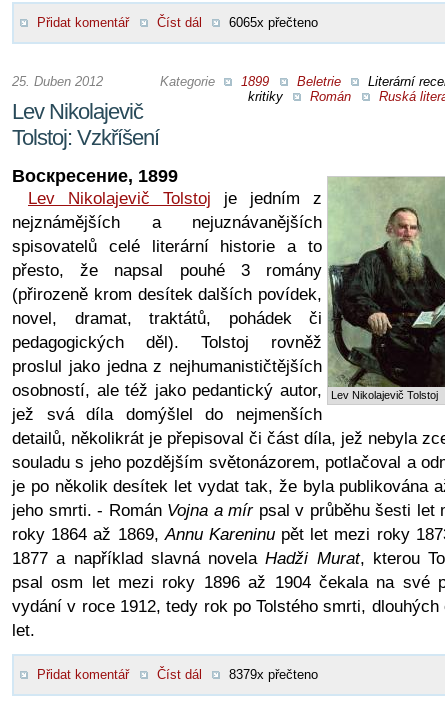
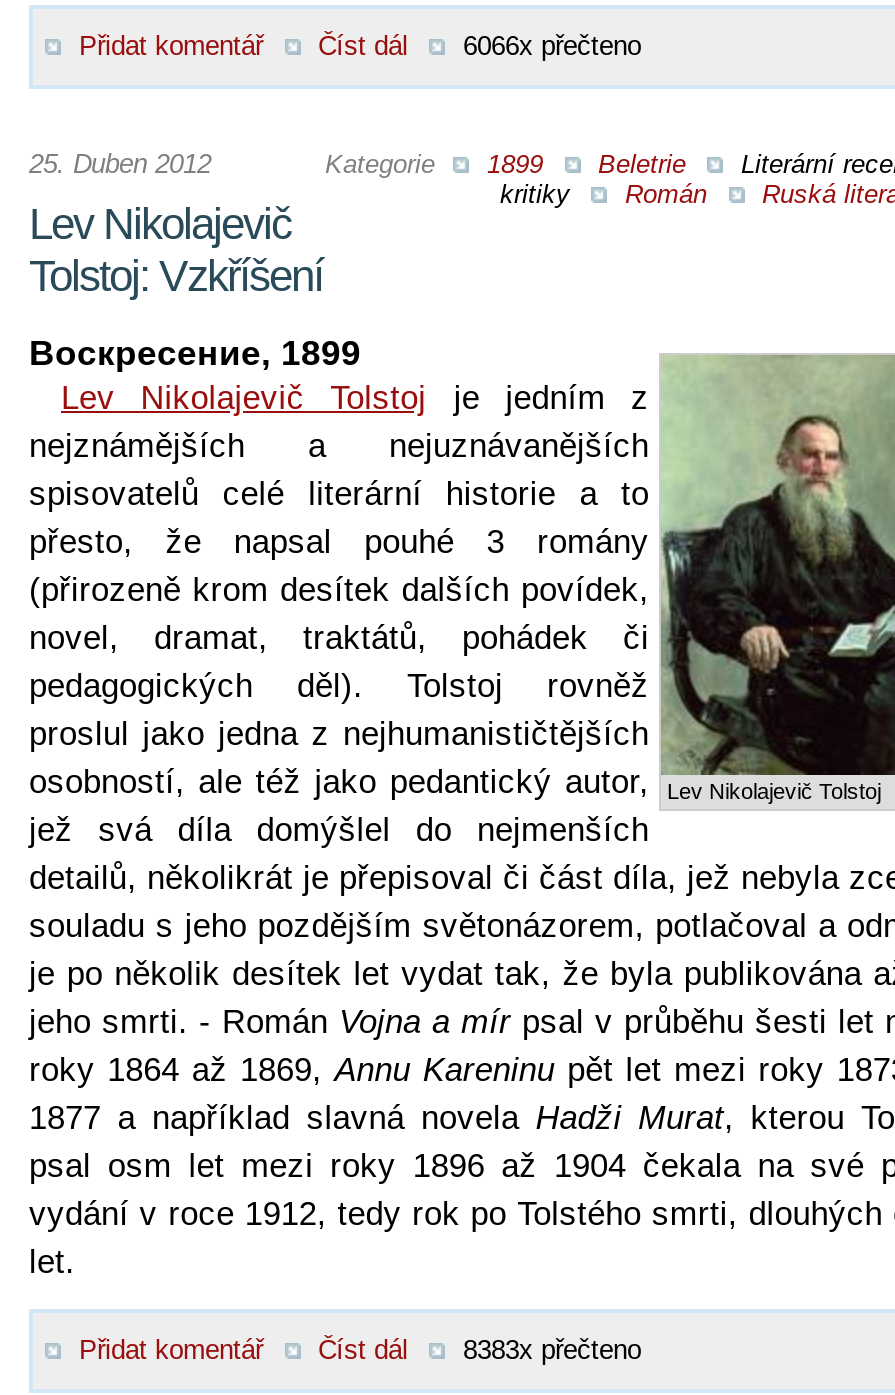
[37,14,318,29] Přidat komentář Číst dál 6065x přečteno -> [79,30,641,60] Přidat komentář Číst dál 6066x přečteno
[37,666,318,681] Přidat komentář Číst dál 8379x přečteno -> [79,1334,641,1364] Přidat komentář Číst dál 8383x přečteno

